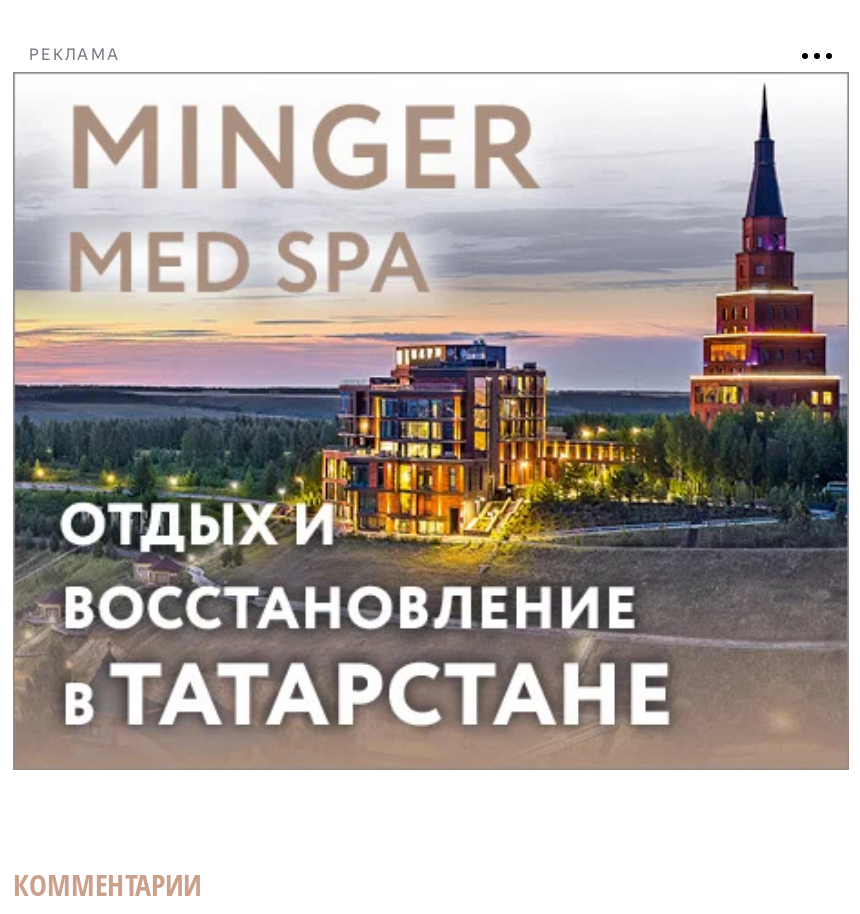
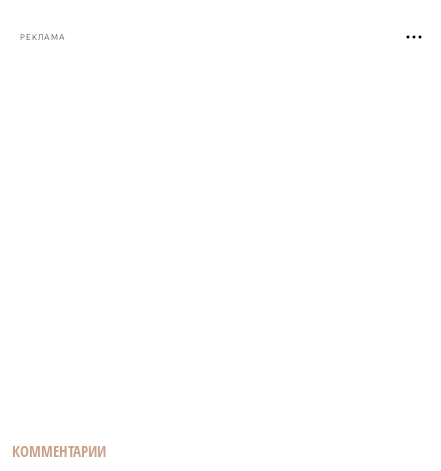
[11,71,851,771] [image] -> none

